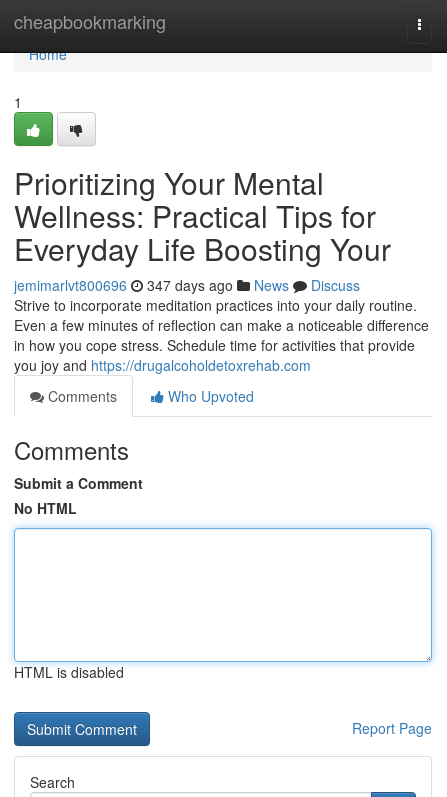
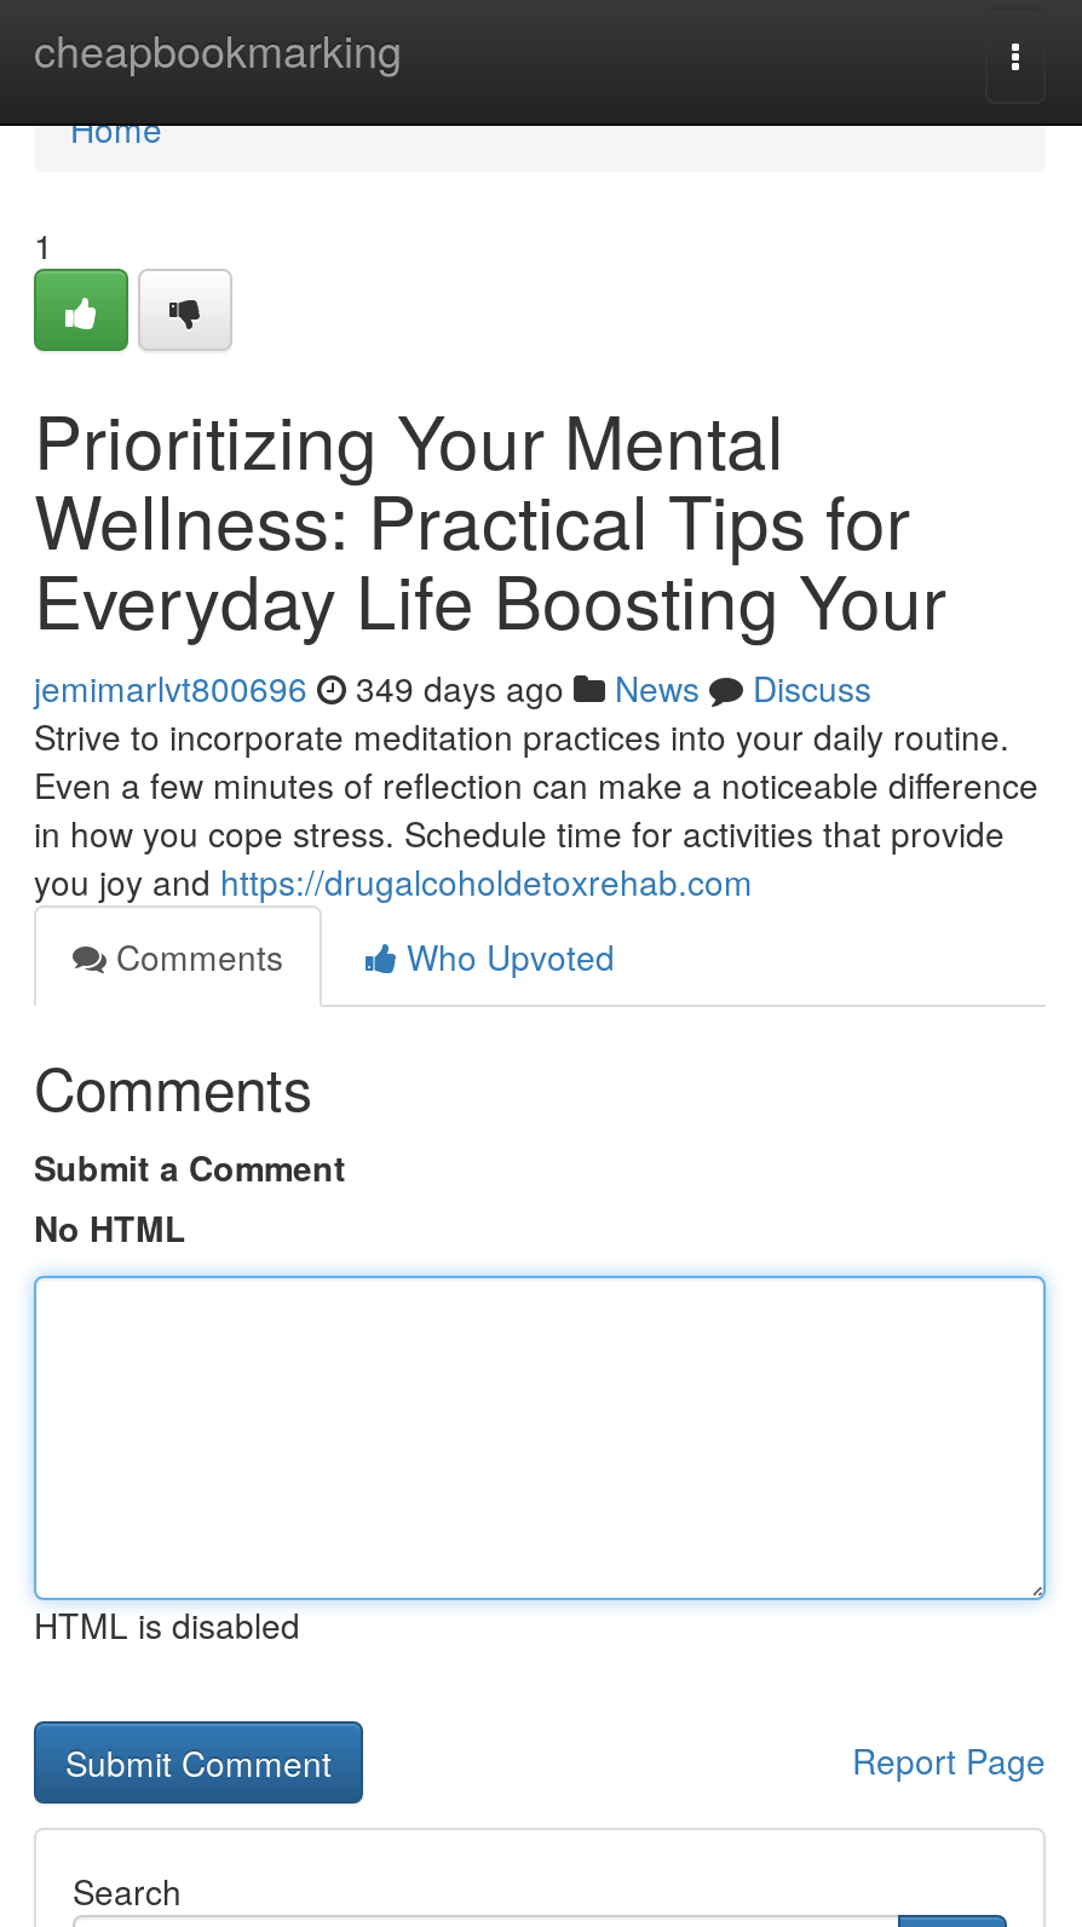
[14,275,360,295] jemimarlvt800696 347 days ago News Discuss -> [34,663,871,712] jemimarlvt800696 349 days ago News Discuss

